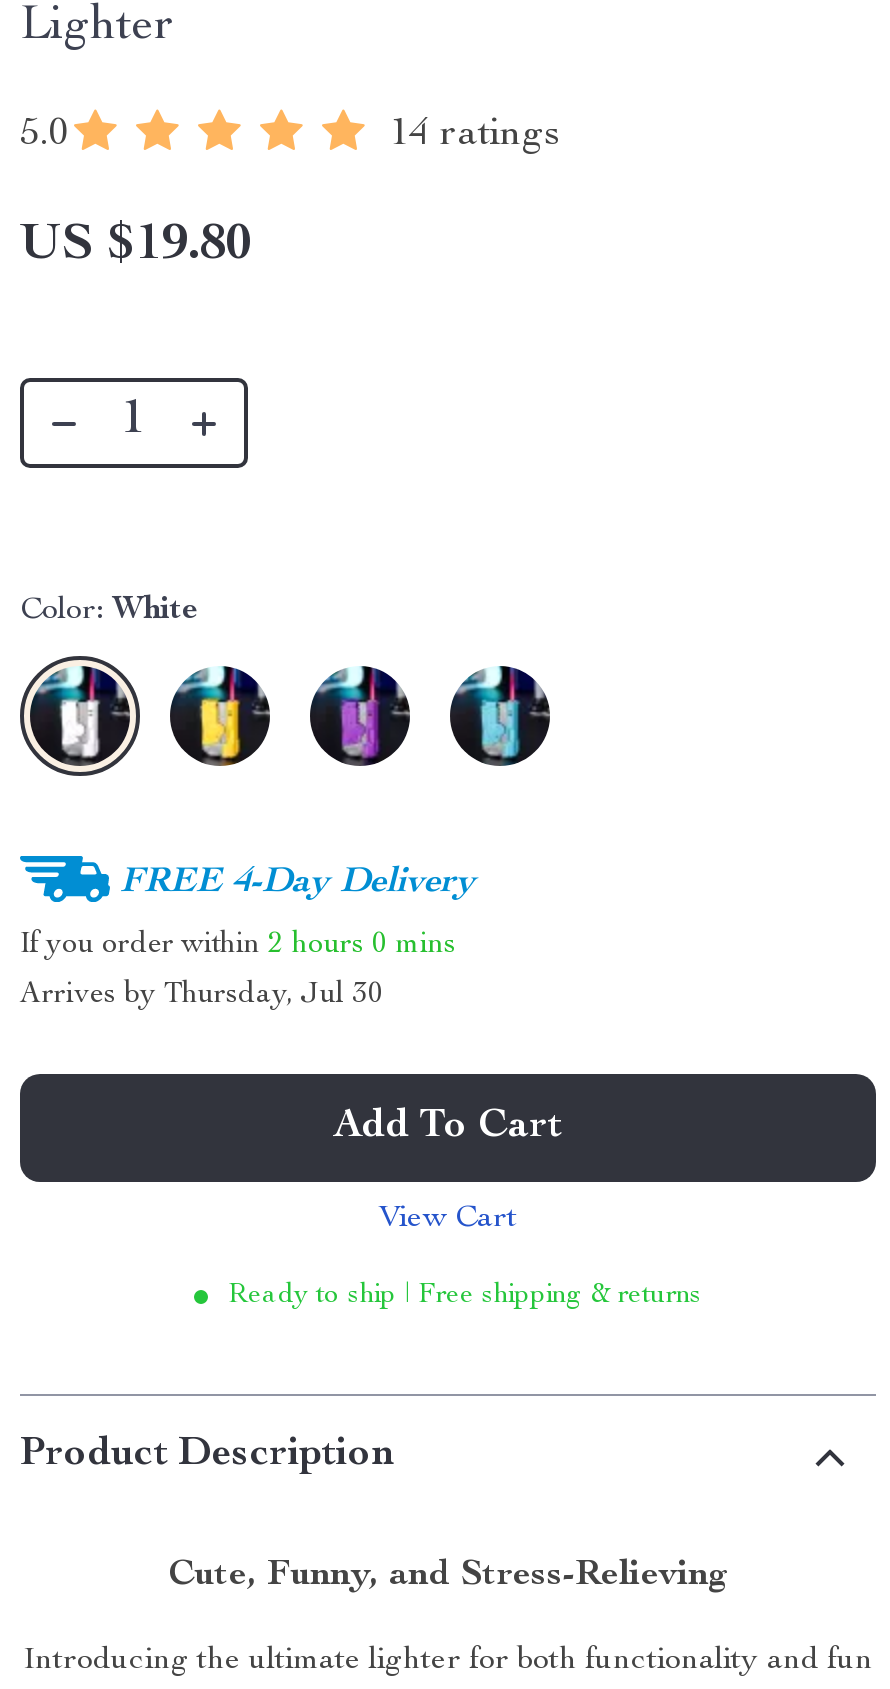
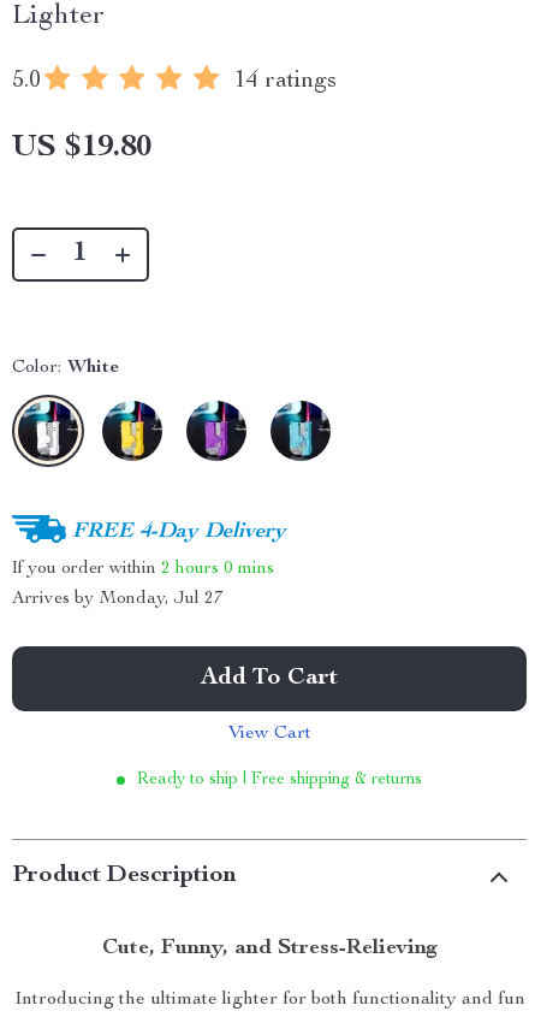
[20,980,384,1010] Arrives by Thursday, Jul 30 -> [12,590,224,608] Arrives by Monday, Jul 27

